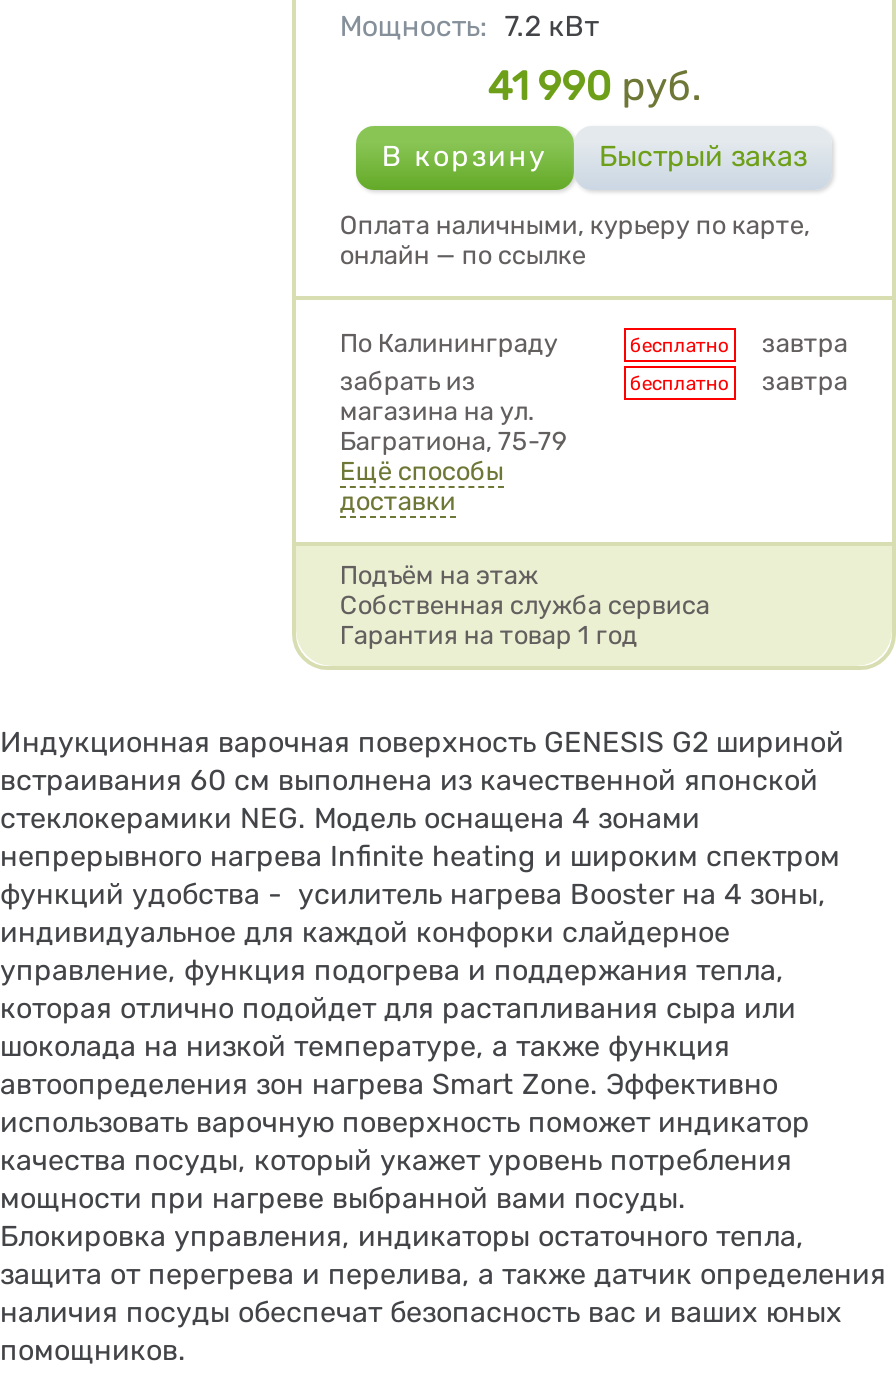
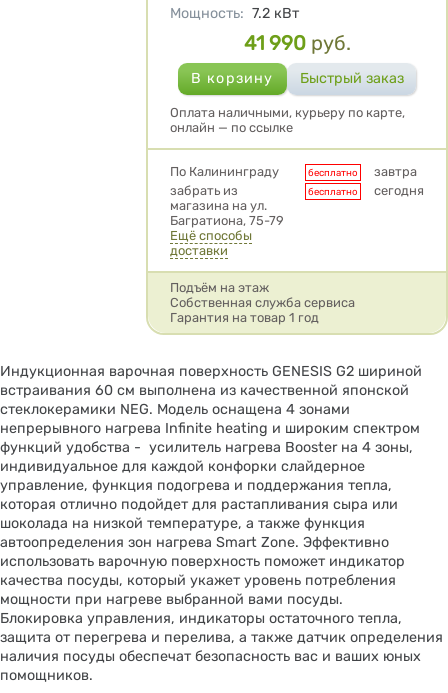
[762,365,848,395] завтра -> [374,183,424,198] сегодня

